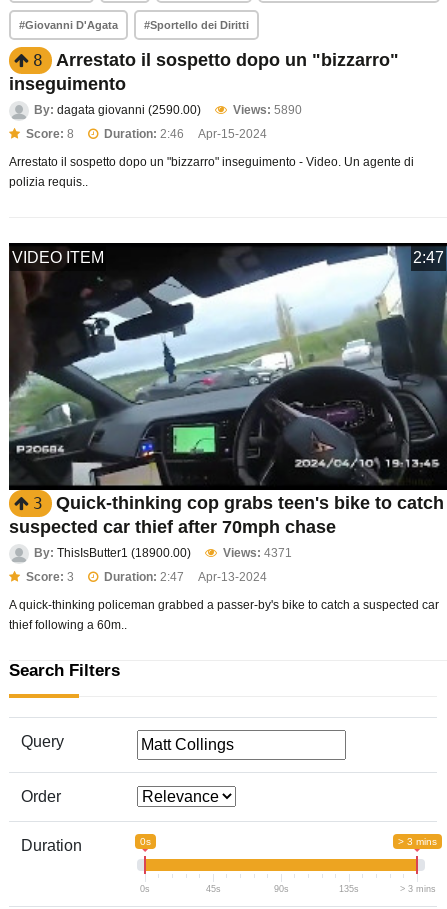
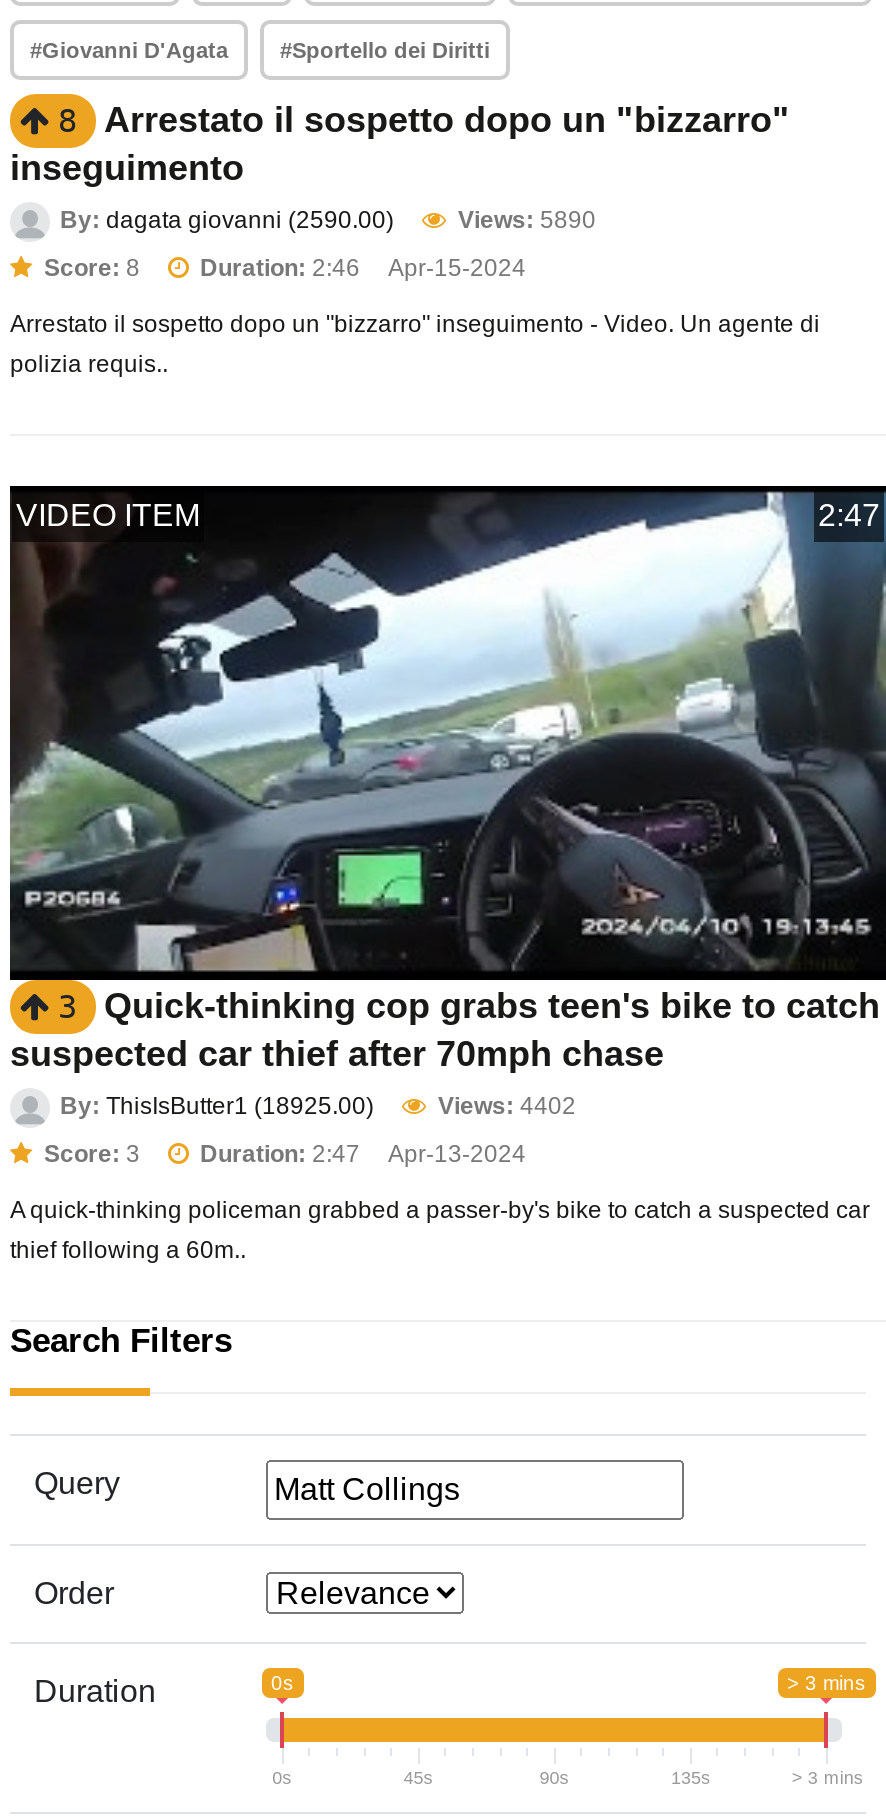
[34,546,191,560] By: ThisIsButter1 (18900.00) -> [60,1092,374,1120] By: ThisIsButter1 (18925.00)
[223,546,292,560] Views: 4371 -> [438,1092,576,1120] Views: 4402

